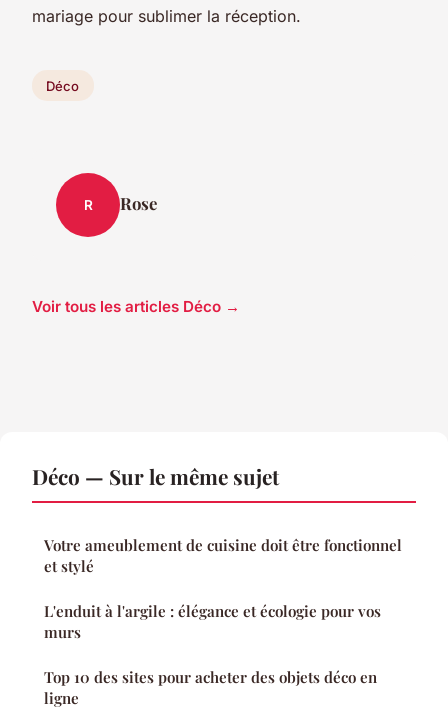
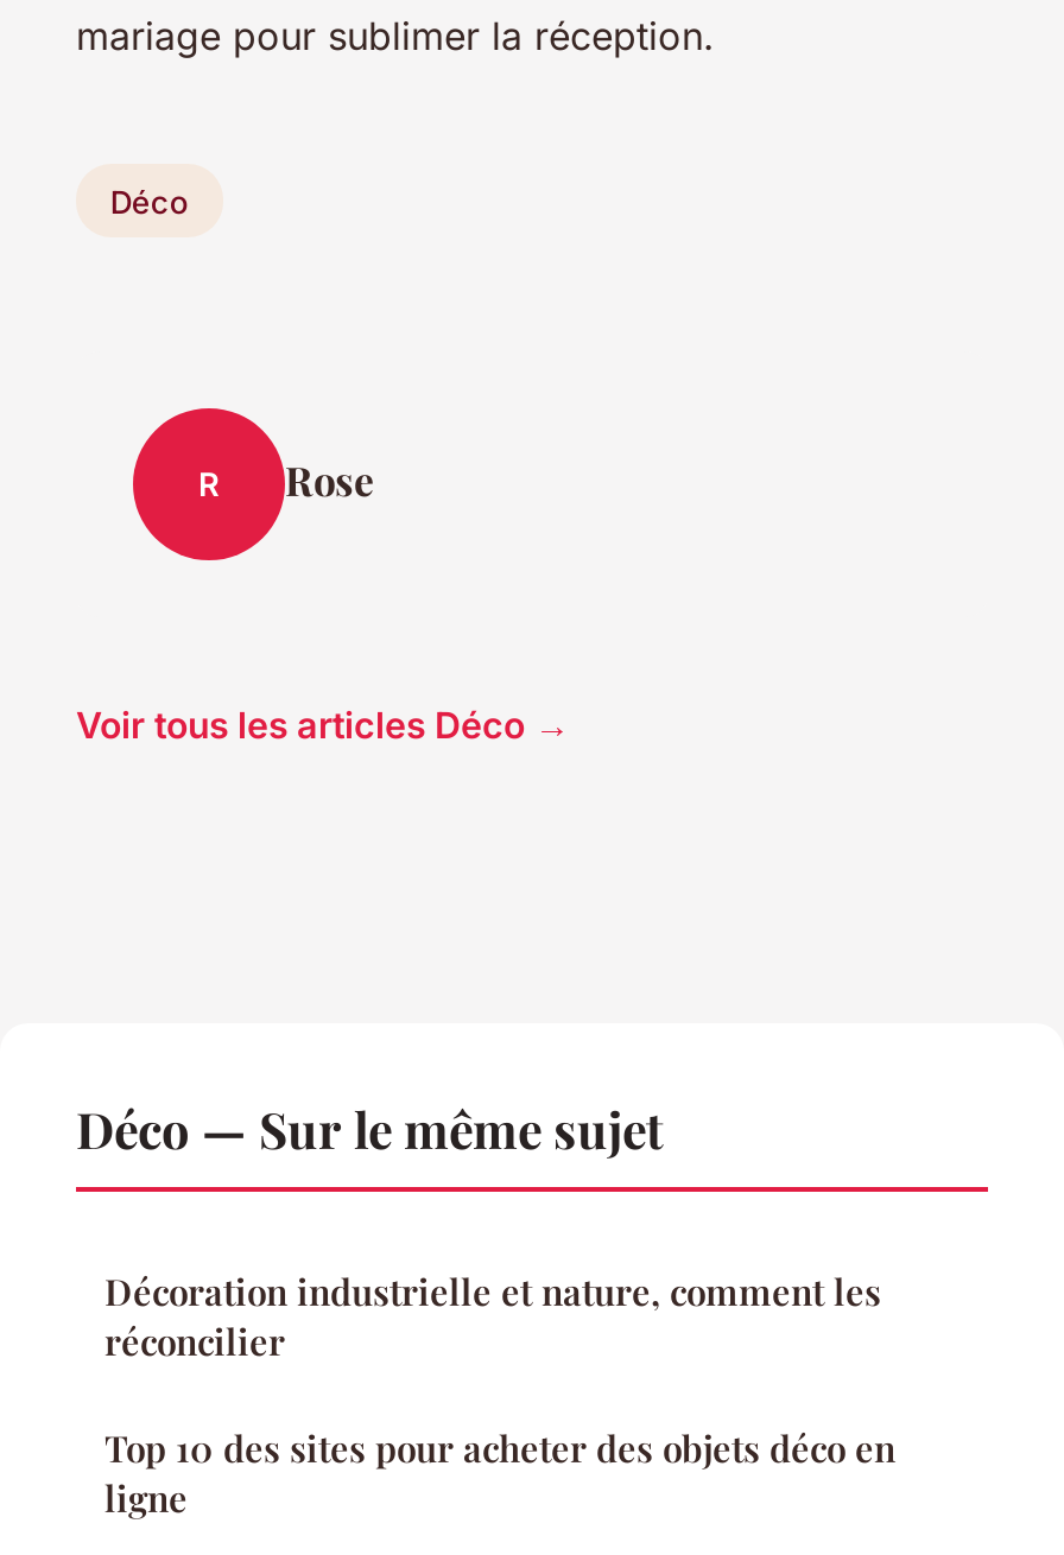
[44,535,402,642] Votre ameublement de cuisine doit être fonctionnel | et stylé | L'enduit à l'argile : élégance et écologie pour vos | murs -> [104,1269,881,1366] Décoration industrielle et nature, comment les | réconcilier

